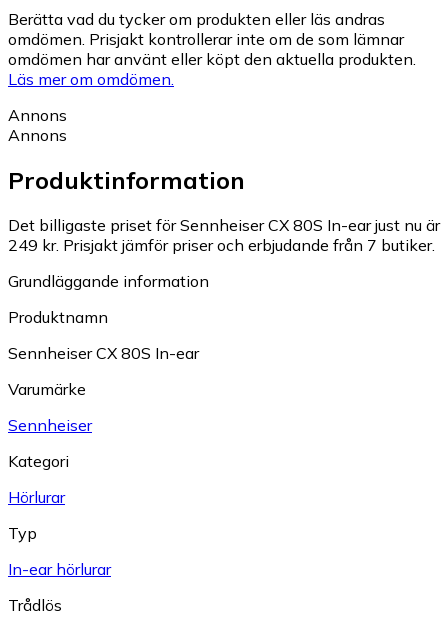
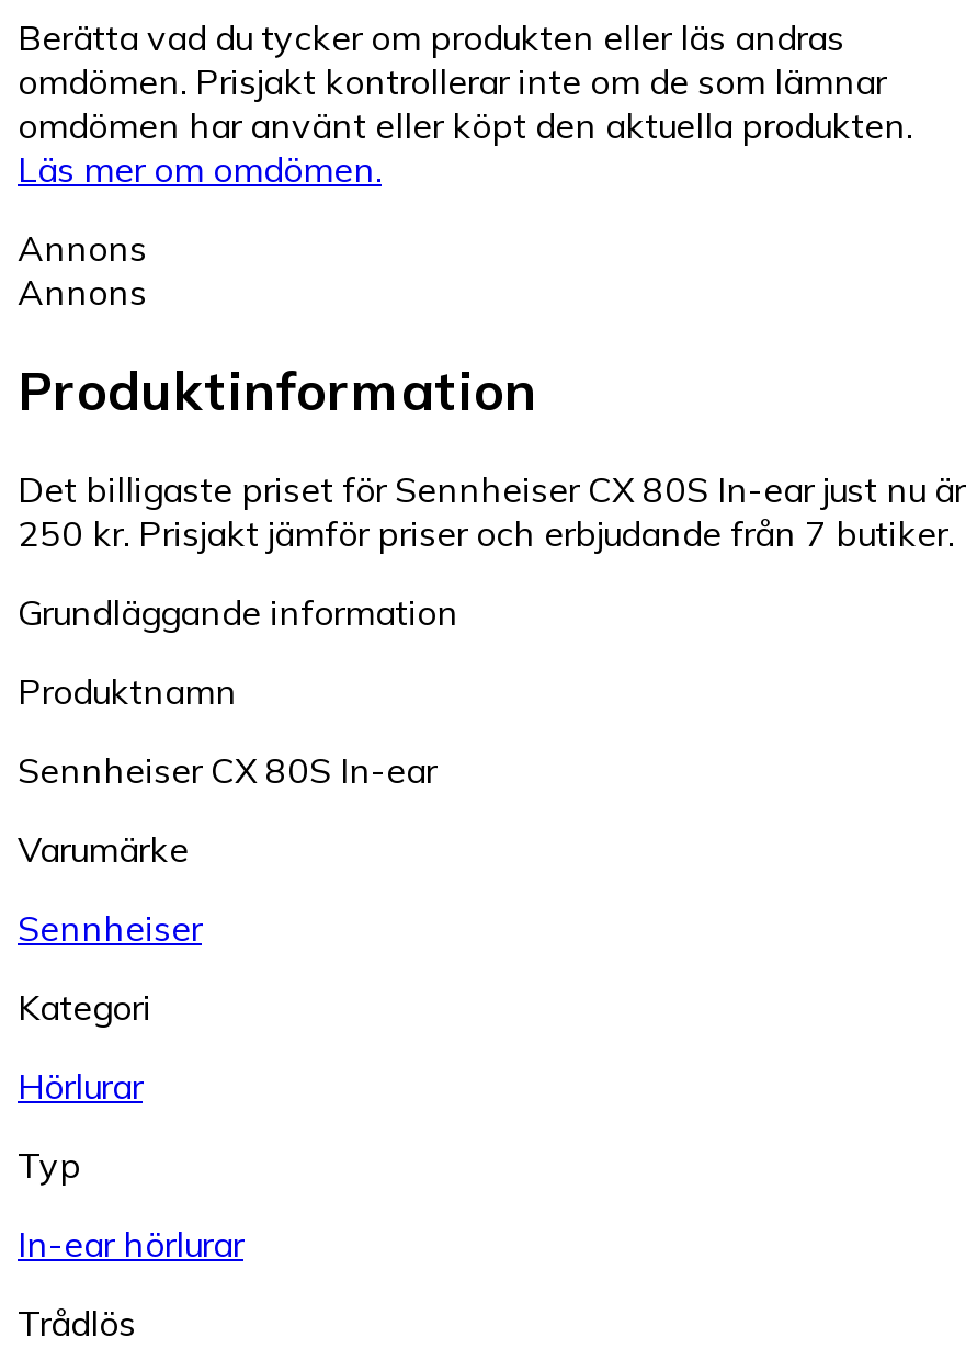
[8,235,435,255] 249 kr. Prisjakt jämför priser och erbjudande från 7 butiker. -> [18,510,954,554] 250 kr. Prisjakt jämför priser och erbjudande från 7 butiker.

